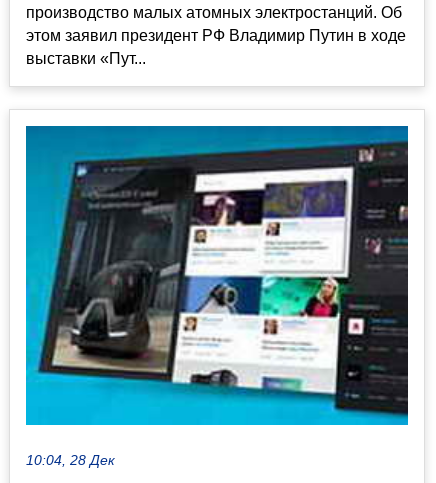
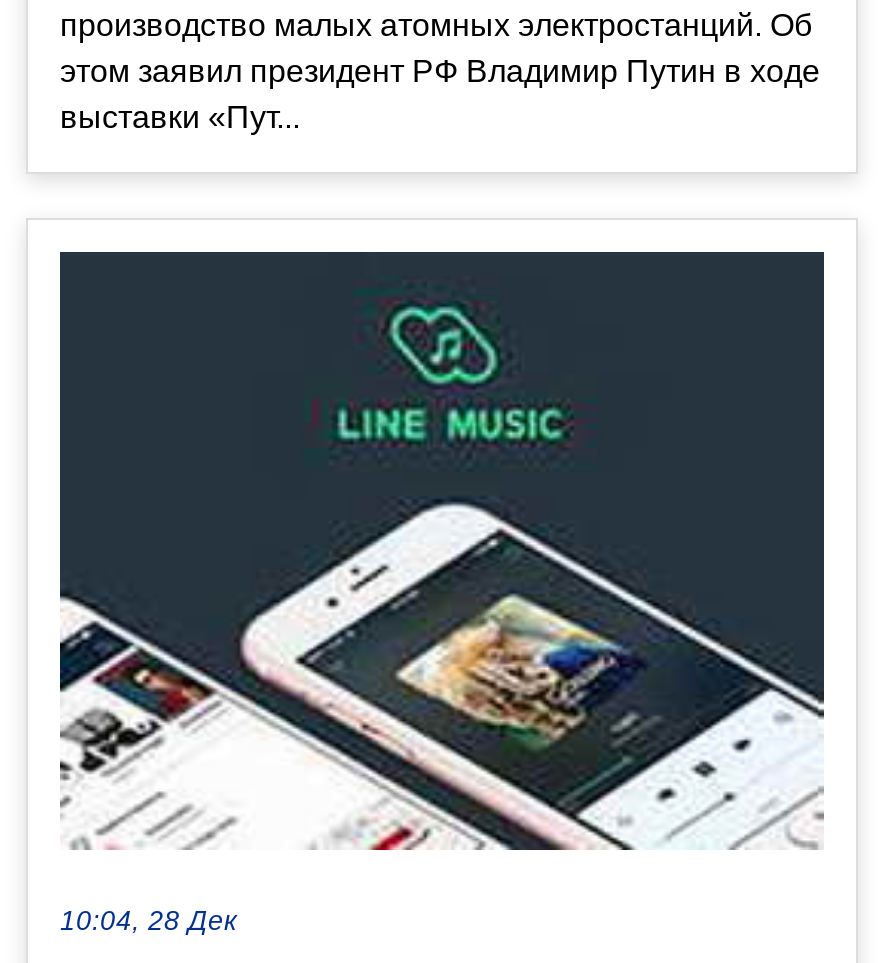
[25,126,409,426] [image] -> [58,250,826,852] [image]

